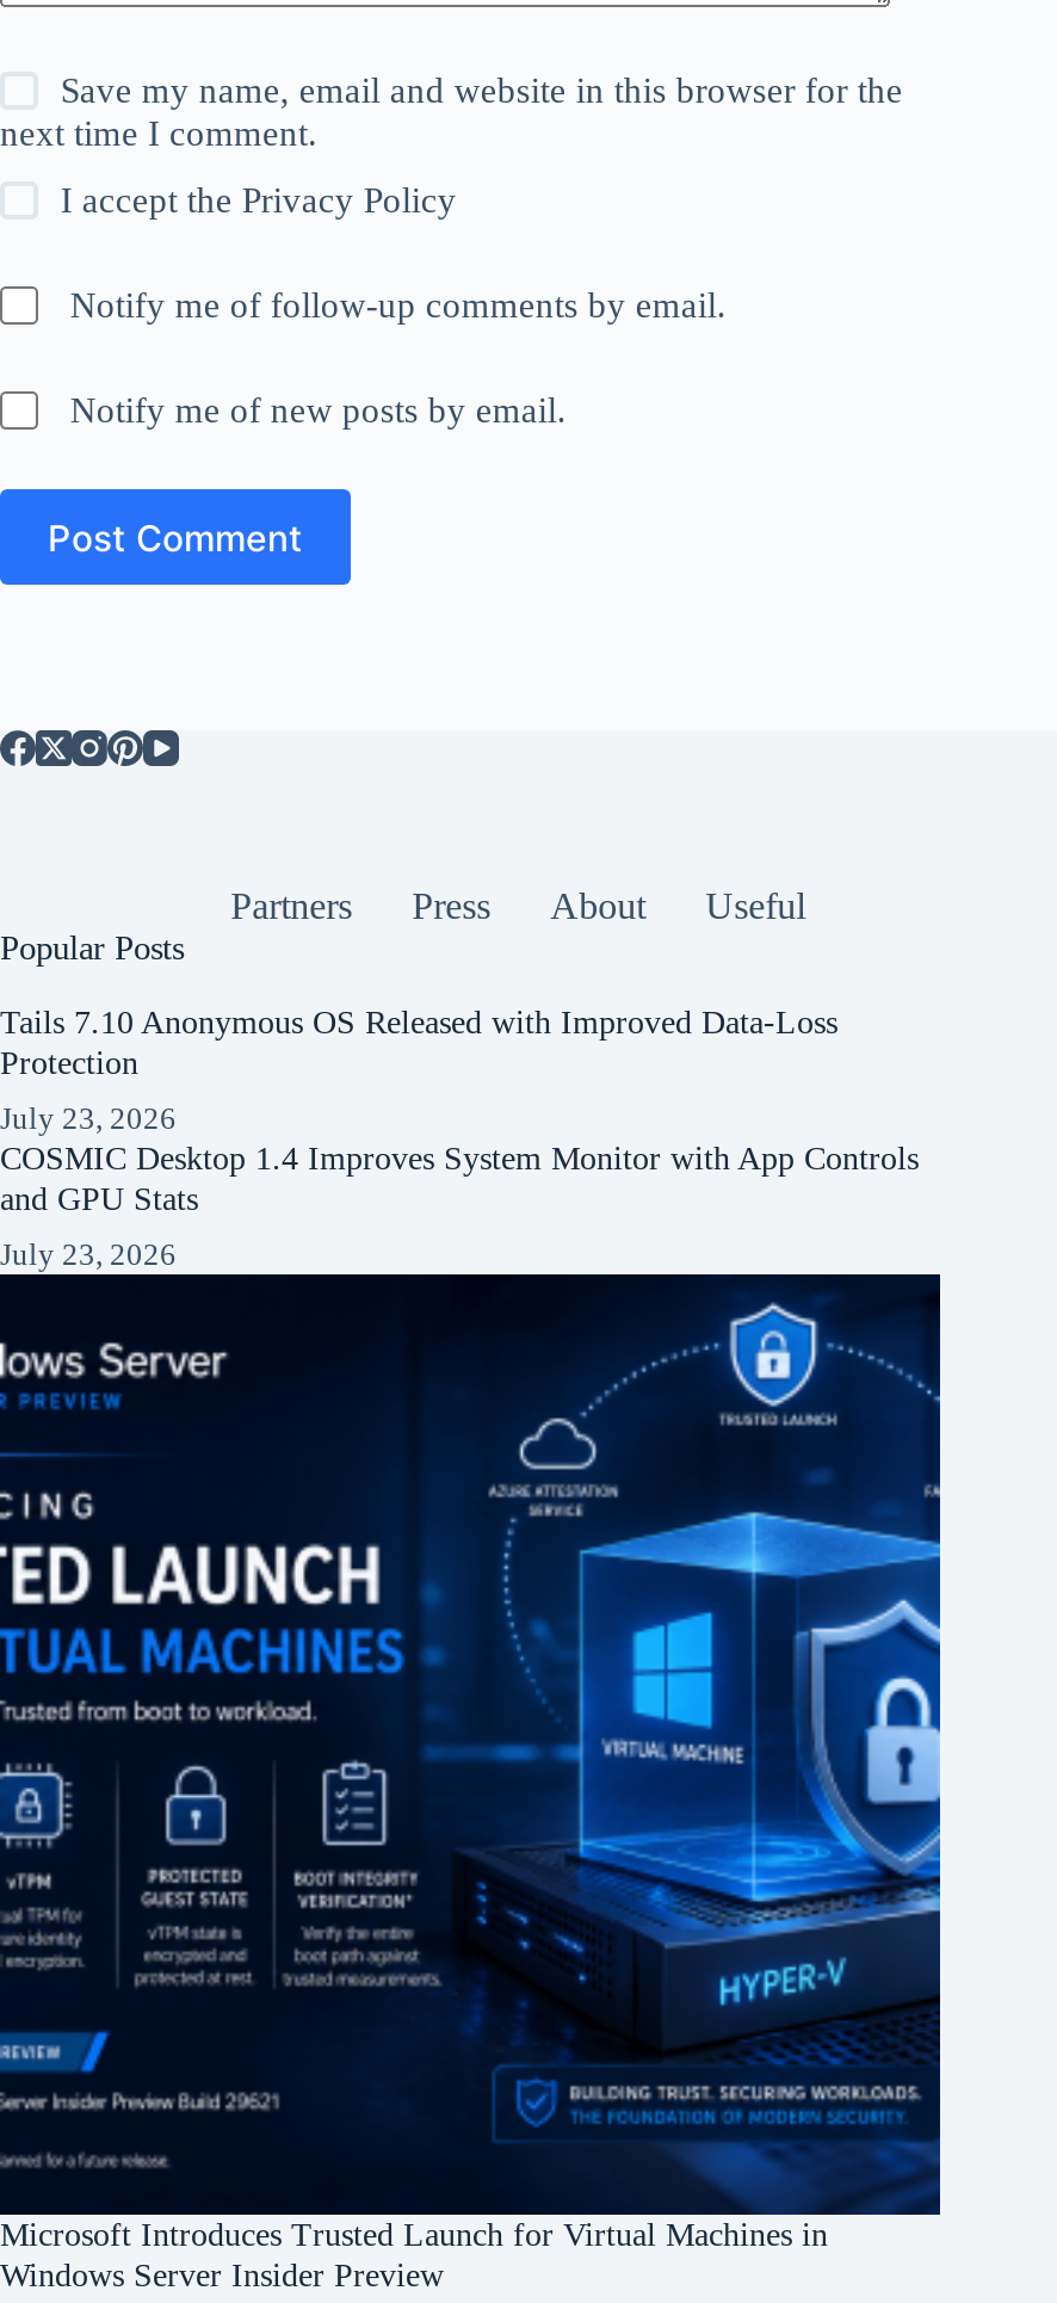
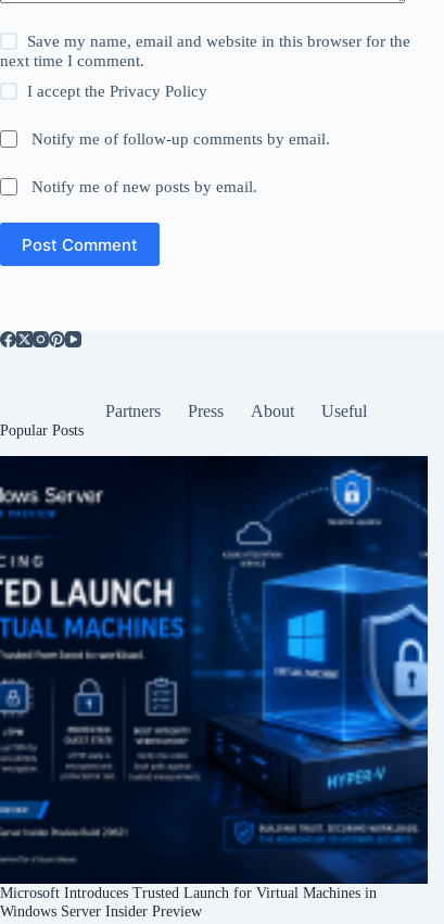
[0,1002,919,1272] Tails 7.10 Anonymous OS Released with Improved Data-Loss | Protection | July 23, 2026 | COSMIC Desktop 1.4 Improves System Monitor with App Controls | and GPU Stats | July 23, 2026 -> none

